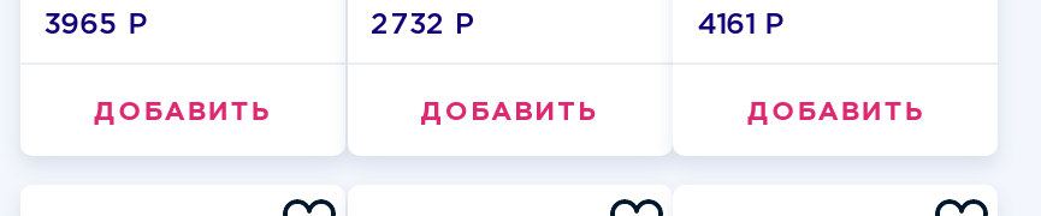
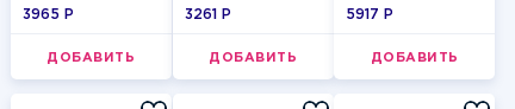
[371,12,474,38] 2732 P -> [184,8,231,21] 3261 P
[697,12,784,38] 4161 P -> [346,8,394,21] 5917 P

